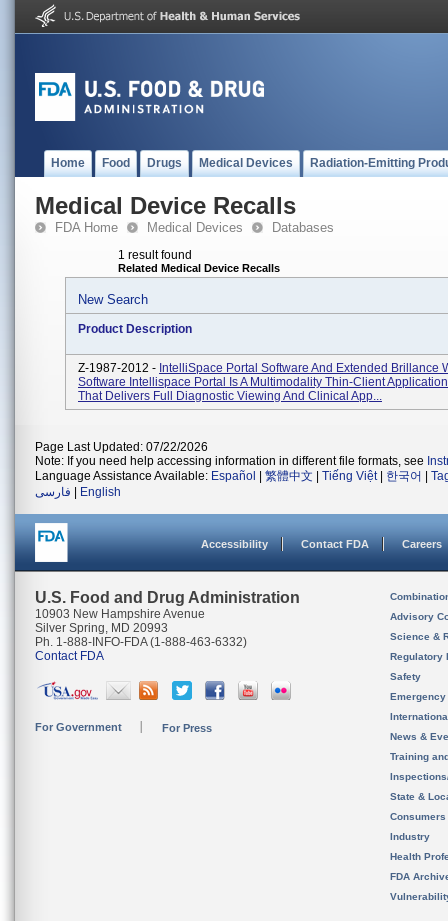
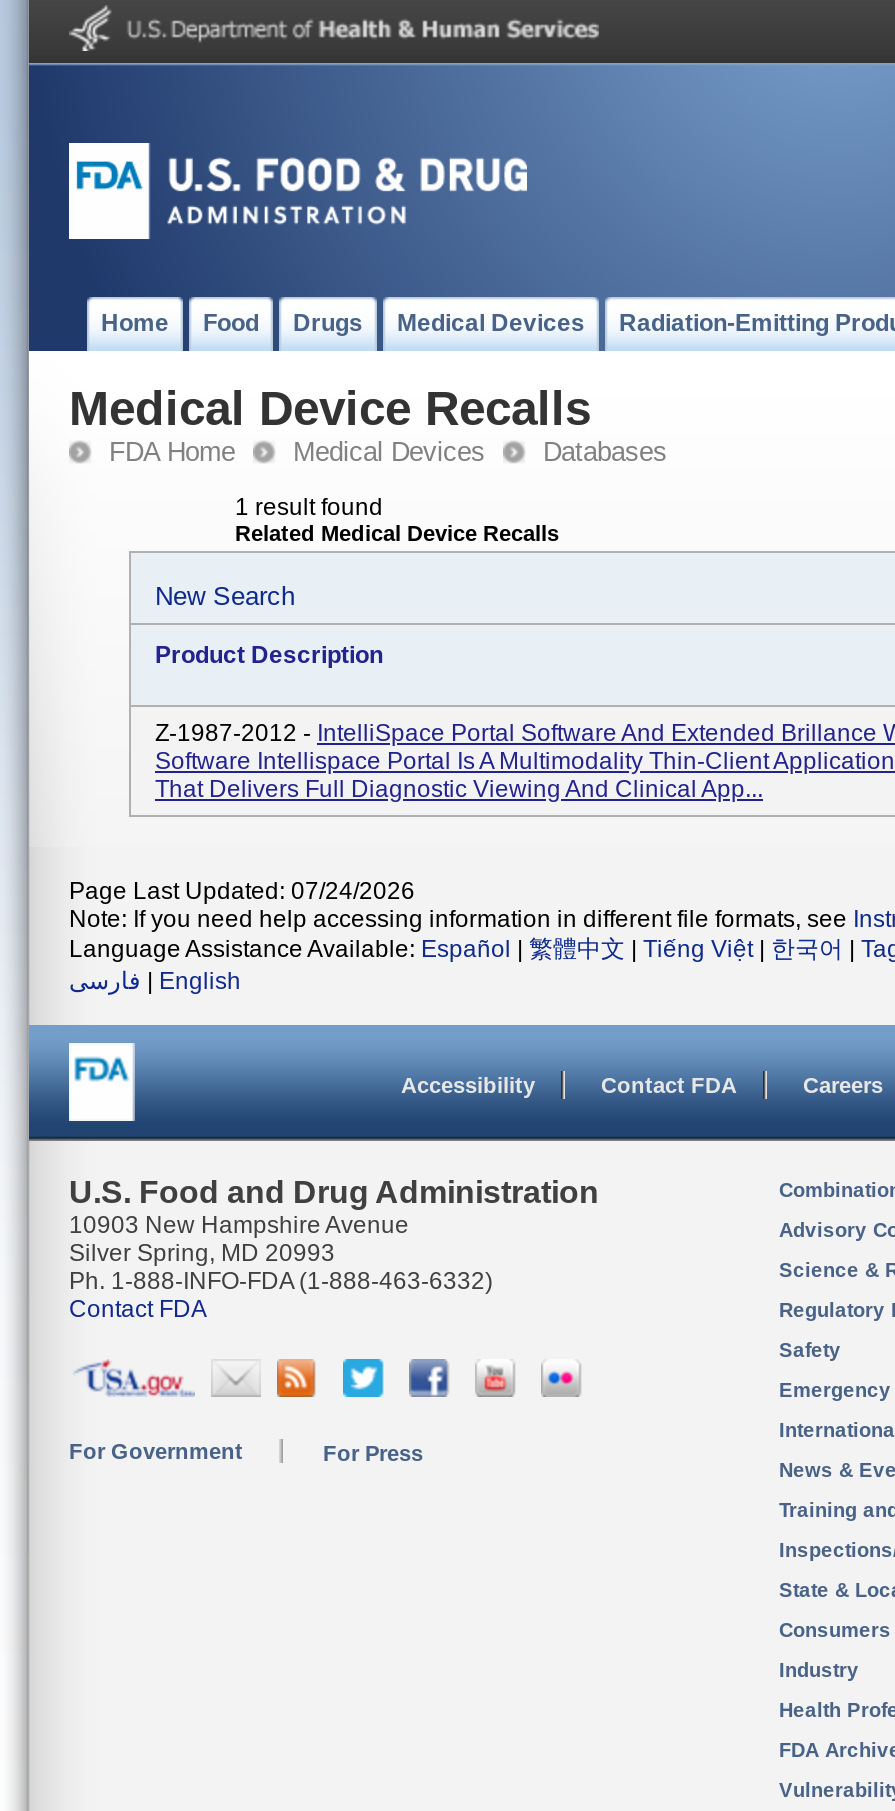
[35,440,208,454] Page Last Updated: 07/22/2026 -> [69,877,415,905] Page Last Updated: 07/24/2026

